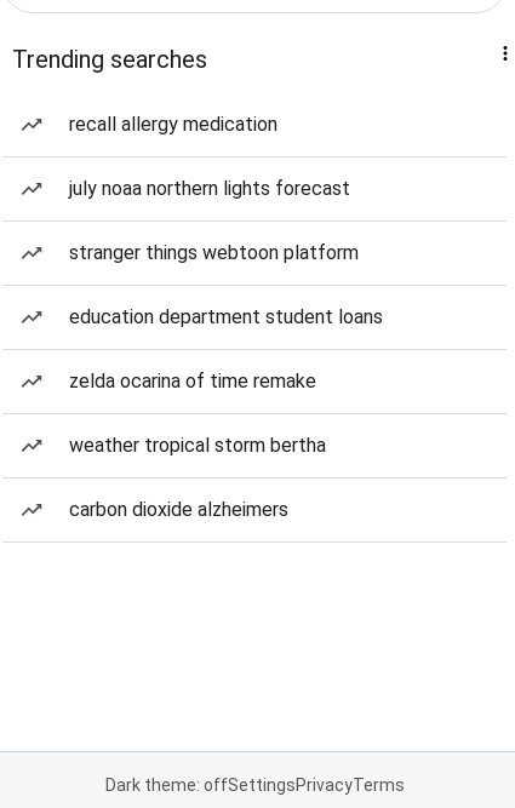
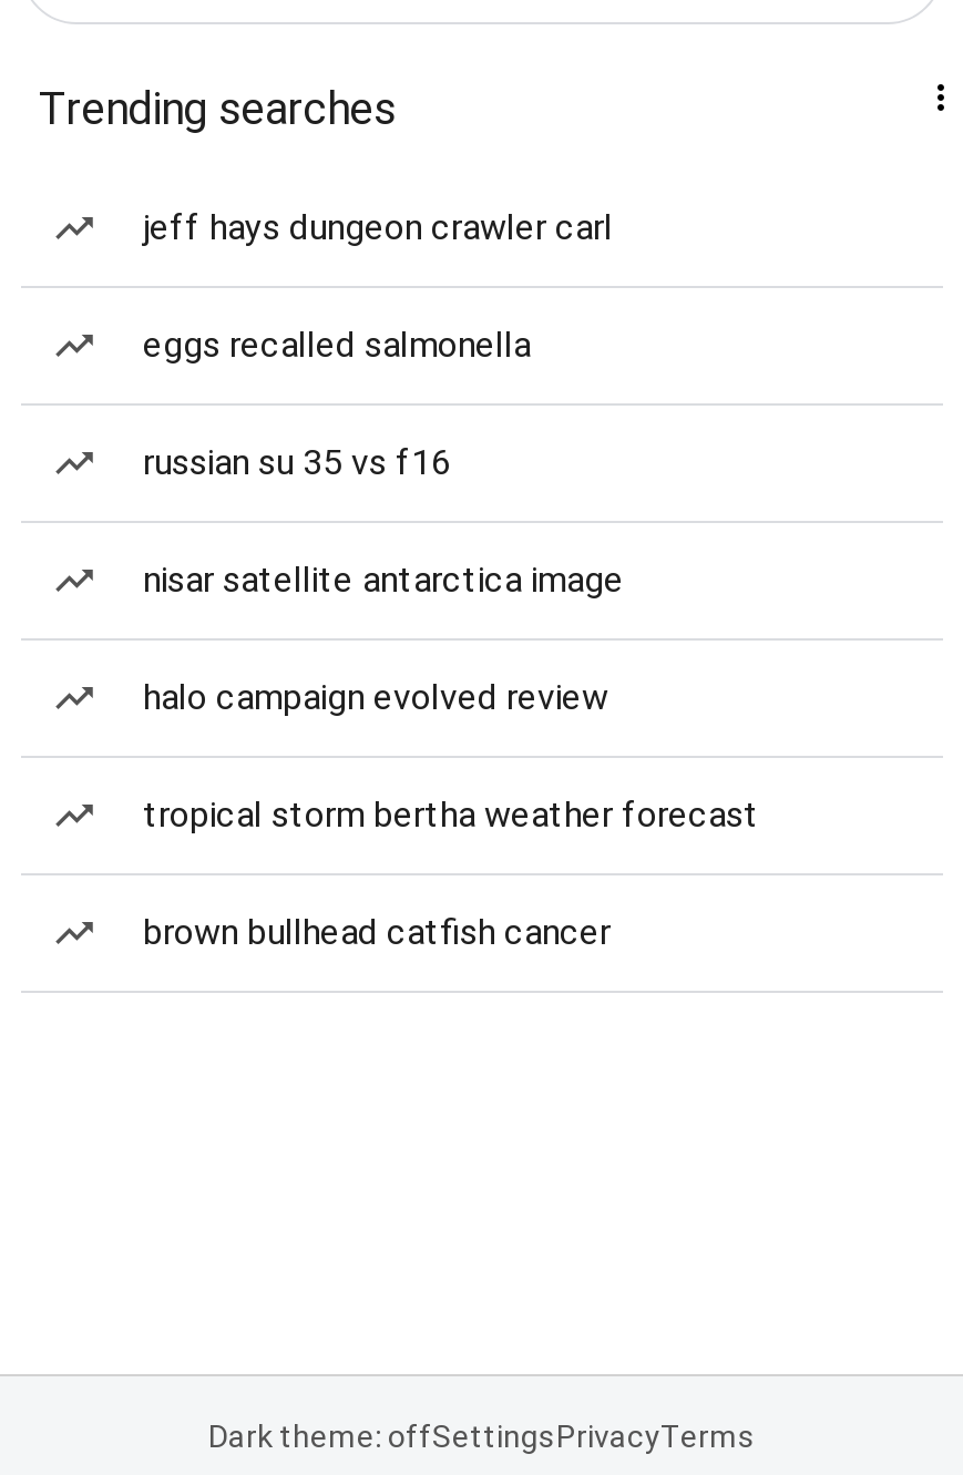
[69,113,277,136] recall allergy medication -> [143,206,613,248] jeff hays dungeon crawler carl
[69,177,350,200] july noaa northern lights forecast -> [143,324,531,366] eggs recalled salmonella
[69,241,359,264] stranger things webtoon platform -> [143,441,451,483] russian su 35 vs f16
[69,305,383,328] education department student loans -> [143,559,624,601] nisar satellite antarctica image
[69,369,316,392] zelda ocarina of time remake -> [143,676,608,718] halo campaign evolved review
[69,434,326,457] weather tropical storm bertha -> [143,793,759,836] tropical storm bertha weather forecast
[69,498,288,521] carbon dioxide alzheimers -> [143,911,611,953] brown bullhead catfish cancer

